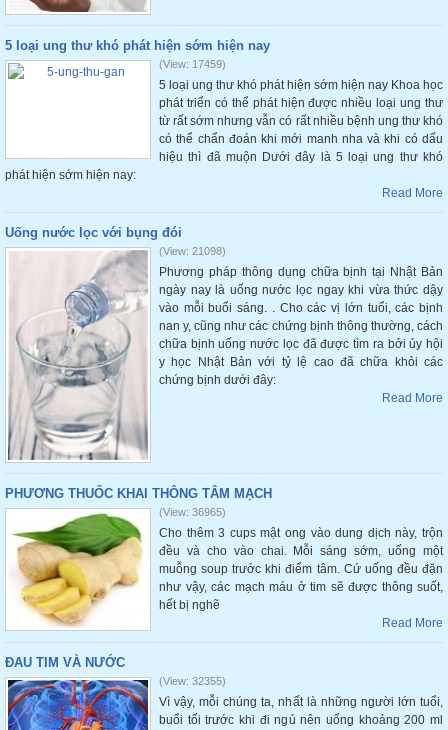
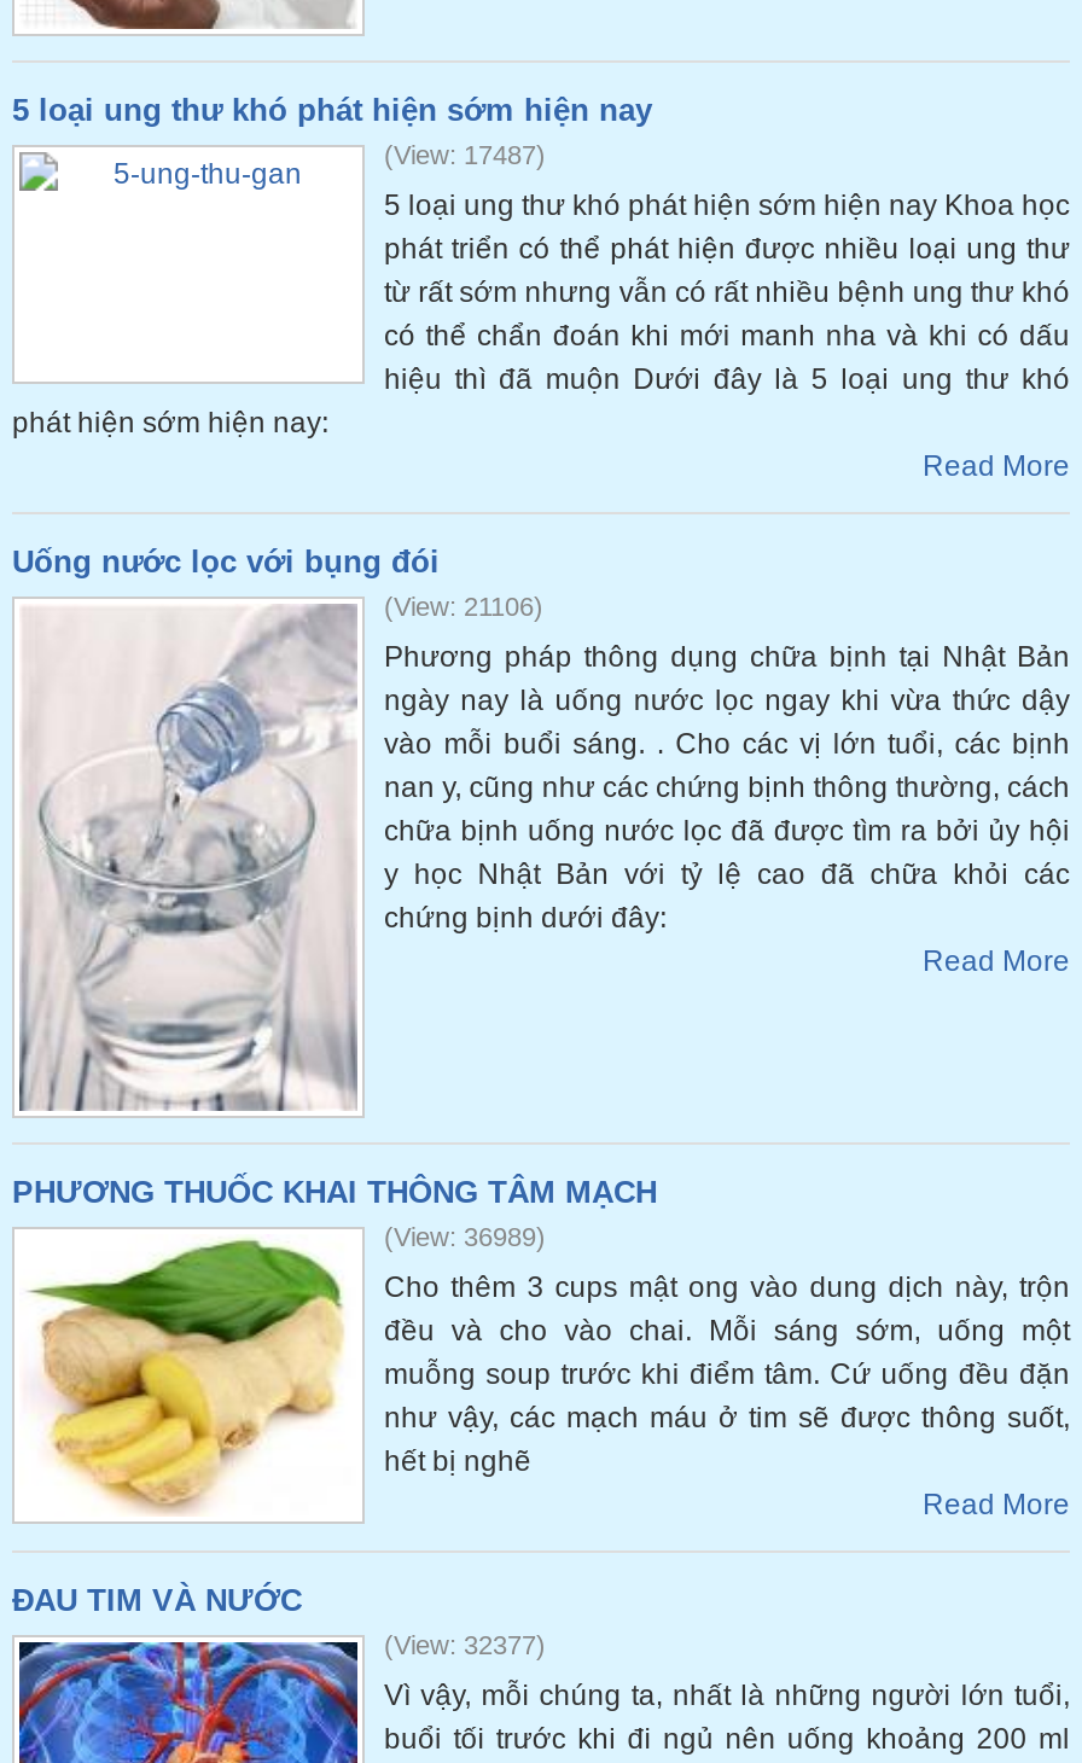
[159,58,226,70] (View: 17459) -> [384,140,546,169] (View: 17487)
[159,245,226,257] (View: 21098) -> [384,592,543,621] (View: 21106)
[159,506,226,518] (View: 36965) -> [384,1222,546,1251] (View: 36989)
[159,675,226,687] (View: 32355) -> [384,1630,546,1659] (View: 32377)

